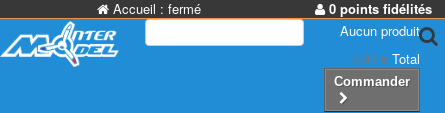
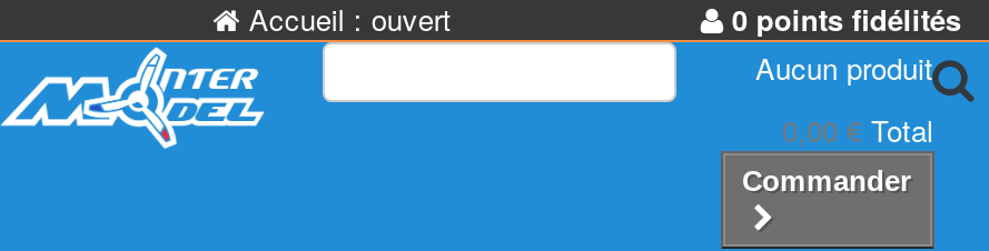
[113,0,201,18] Accueil : fermé -> [249,0,451,40] Accueil : ouvert

